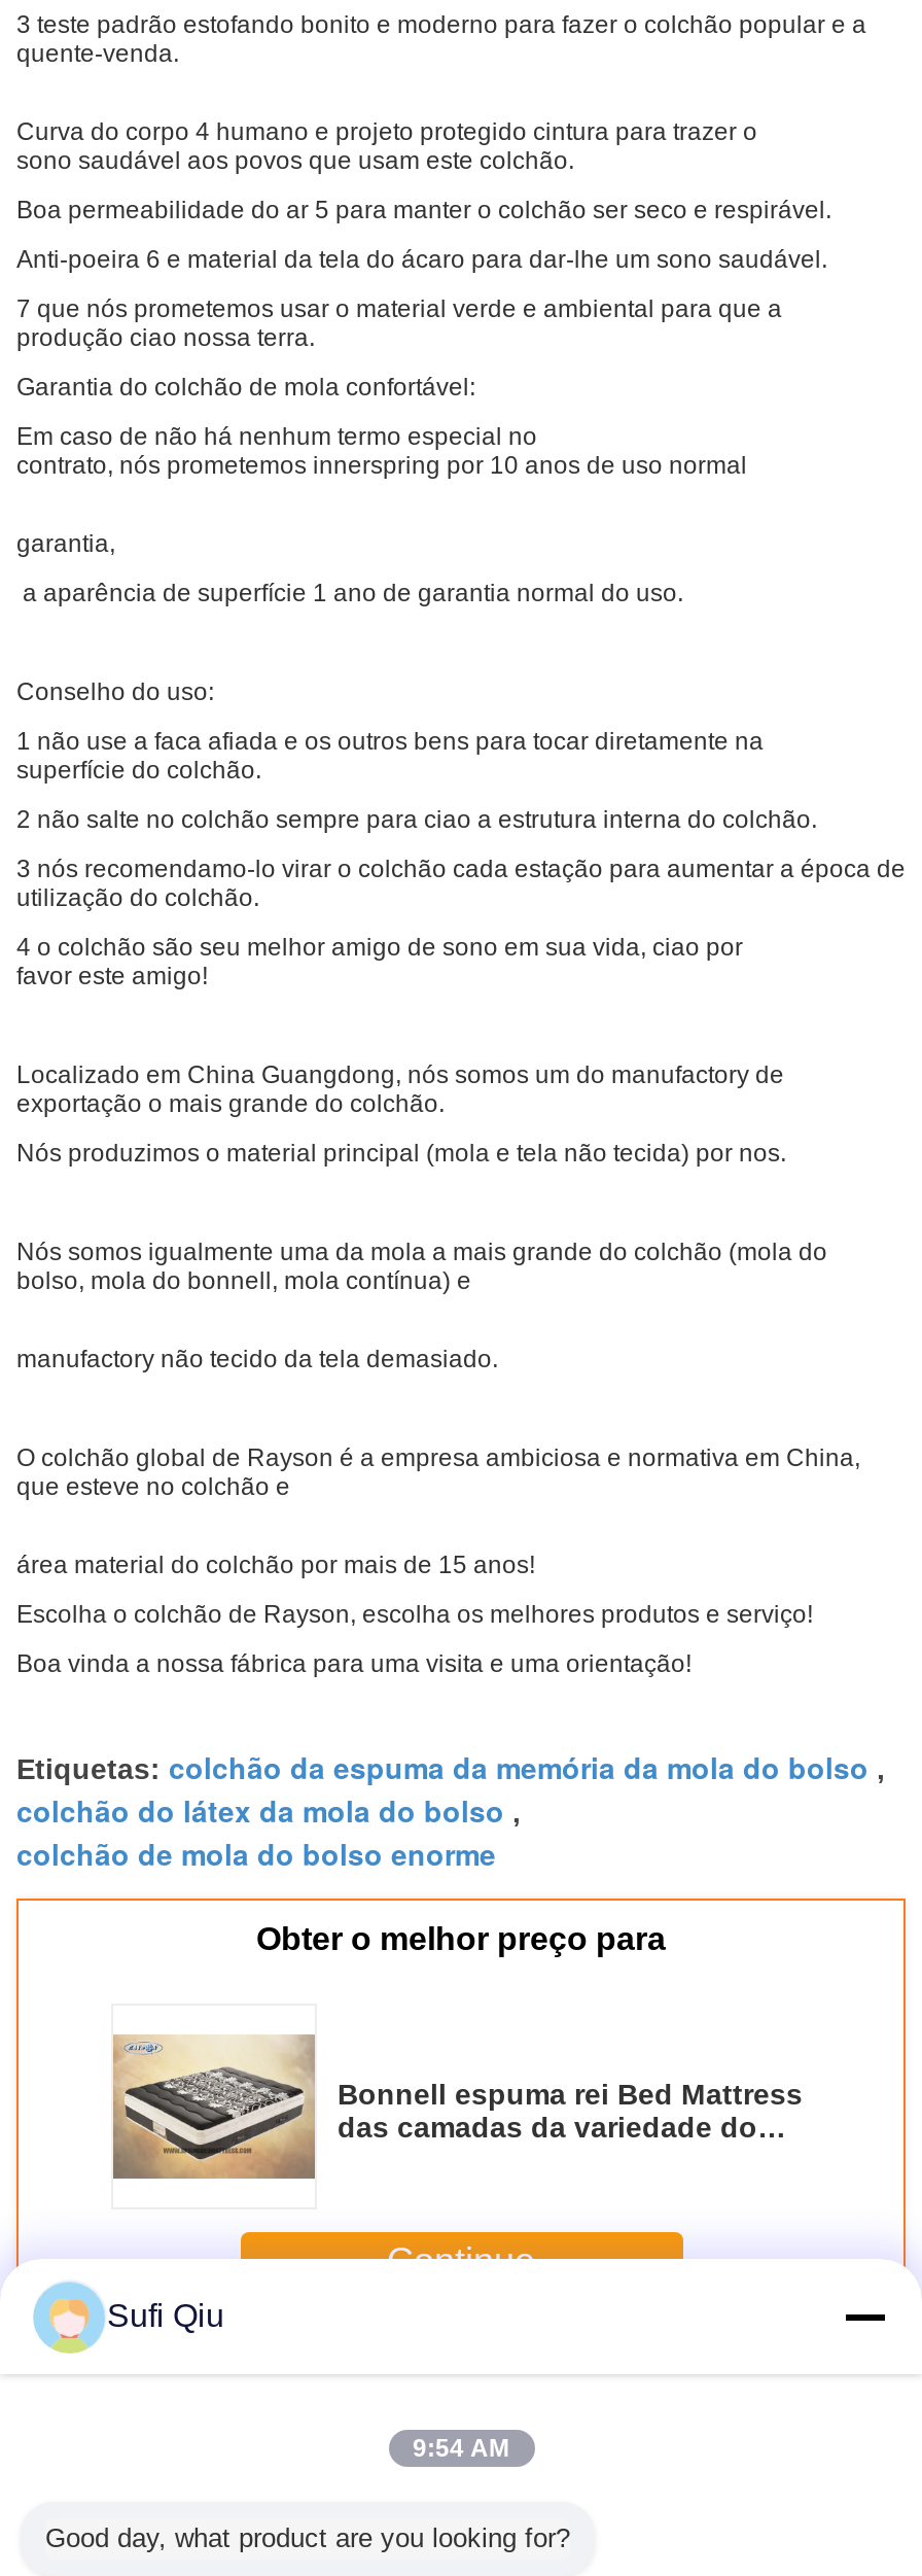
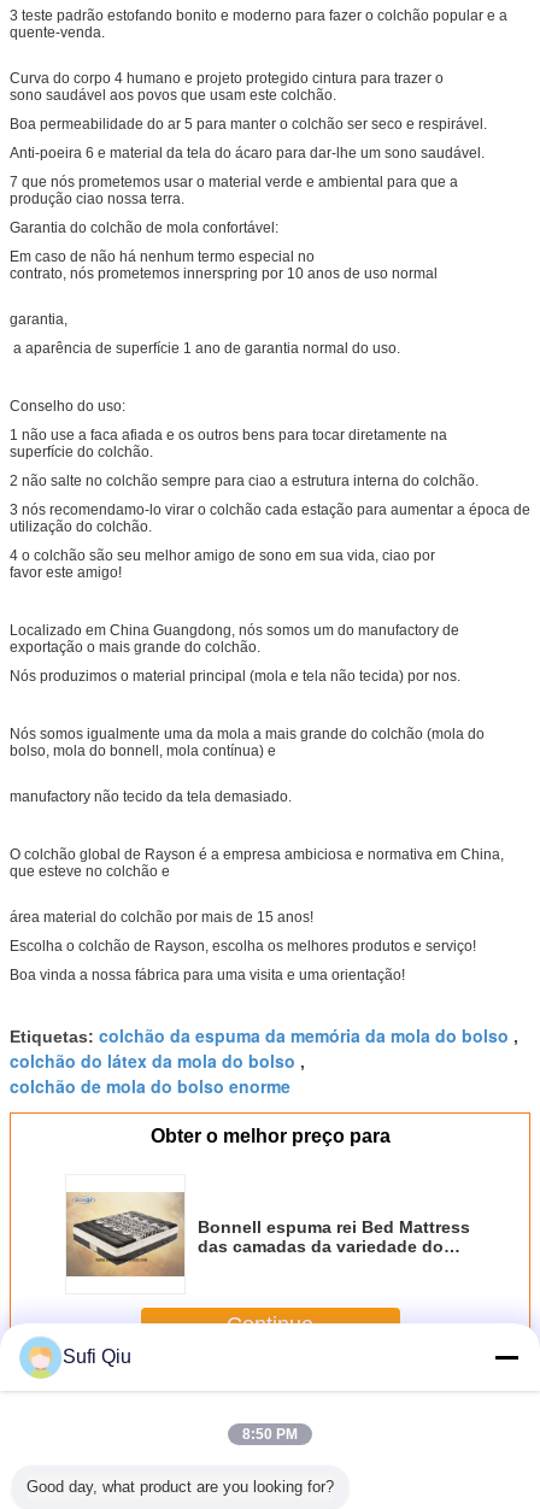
[413,2434,509,2463] 9:54 AM -> [242,1426,298,1443] 8:50 PM

